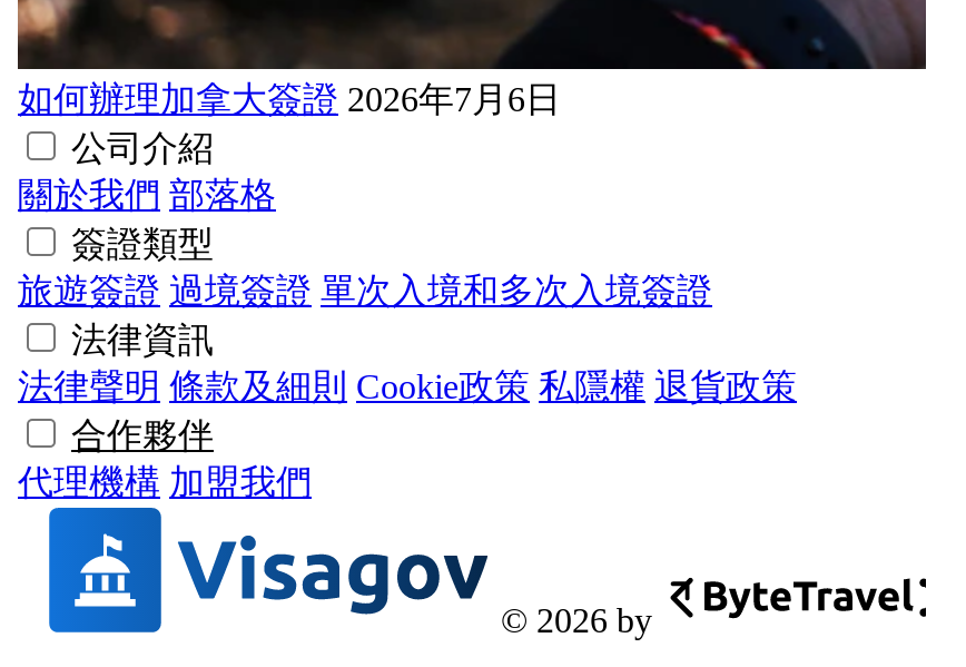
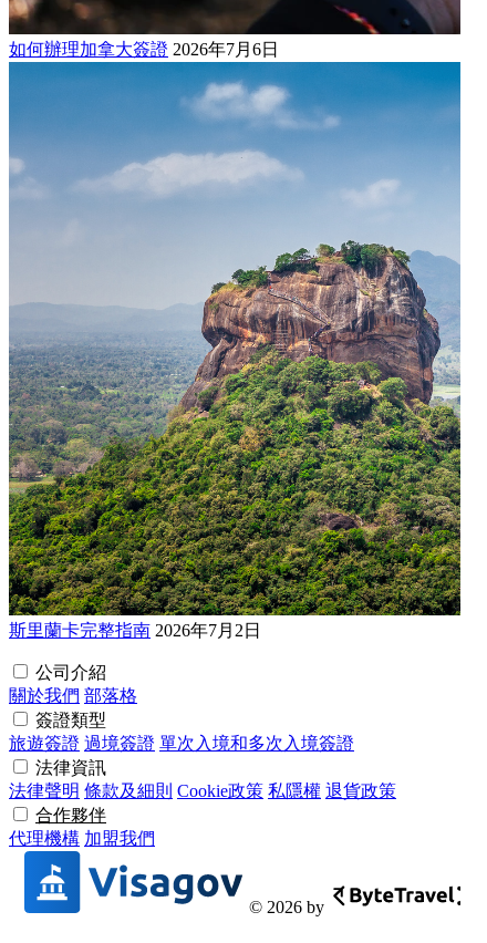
none -> [8,61,462,640] [image] | 斯里蘭卡完整指南 2026年7月2日

